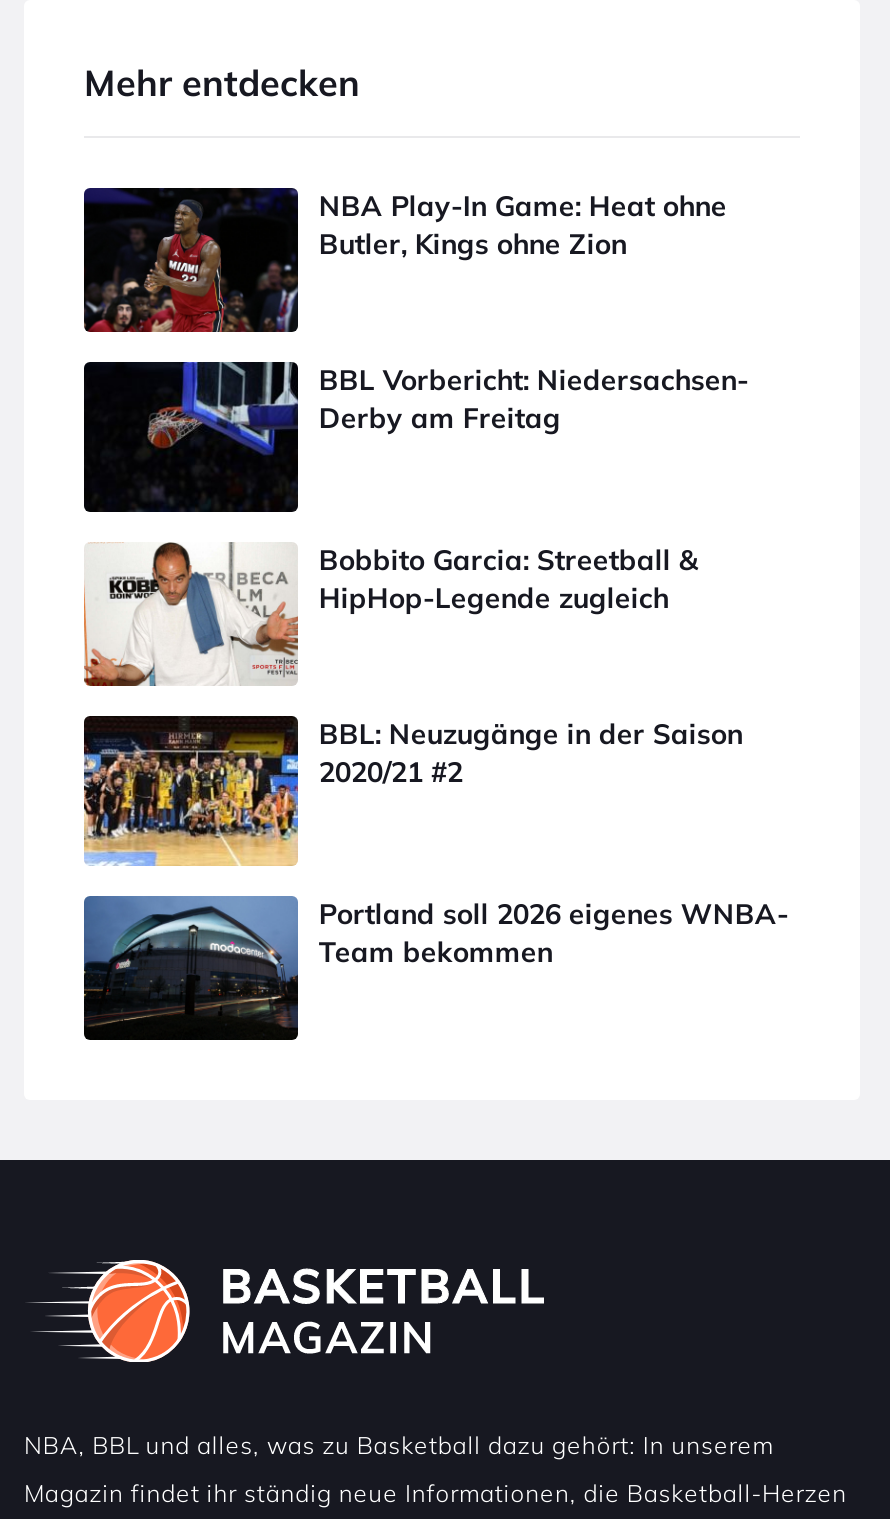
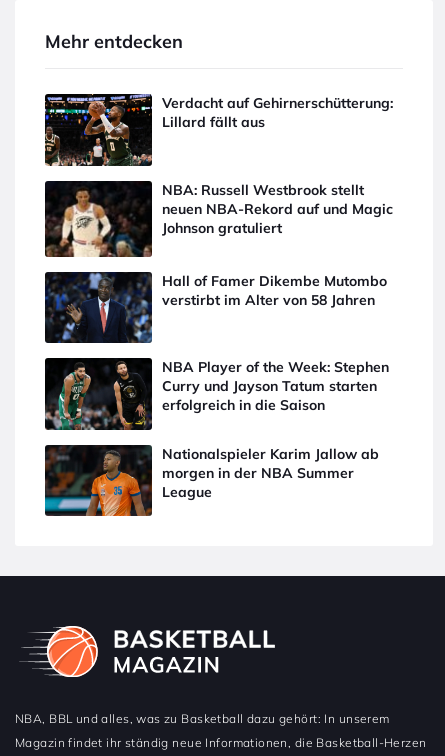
[84,188,727,334] [image] | NBA Play-In Game: Heat ohne | Butler, Kings ohne Zion -> [44,94,393,167] [image] | Verdacht auf Gehirnerschütterung: | Lillard fällt aus
[84,360,749,514] [image] | BBL Vorbericht: Niedersachsen- | Derby am Freitag -> [45,180,393,258] [image] | NBA: Russell Westbrook stellt | neuen NBA-Rekord auf und Magic | Johnson gratuliert
[82,542,699,688] [image] | Bobbito Garcia: Streetball & | HipHop-Legende zugleich -> [44,271,387,344] [image] | Hall of Famer Dikembe Mutombo | verstirbt im Alter von 58 Jahren
[82,715,743,868] [image] | BBL: Neuzugänge in der Saison | 2020/21 #2 -> [44,358,389,431] [image] | NBA Player of the Week: Stephen | Curry und Jayson Tatum starten | erfolgreich in die Saison
[82,896,789,1044] [image] | Portland soll 2026 eigenes WNBA- | Team bekommen -> [44,444,379,518] [image] | Nationalspieler Karim Jallow ab | morgen in der NBA Summer | League

